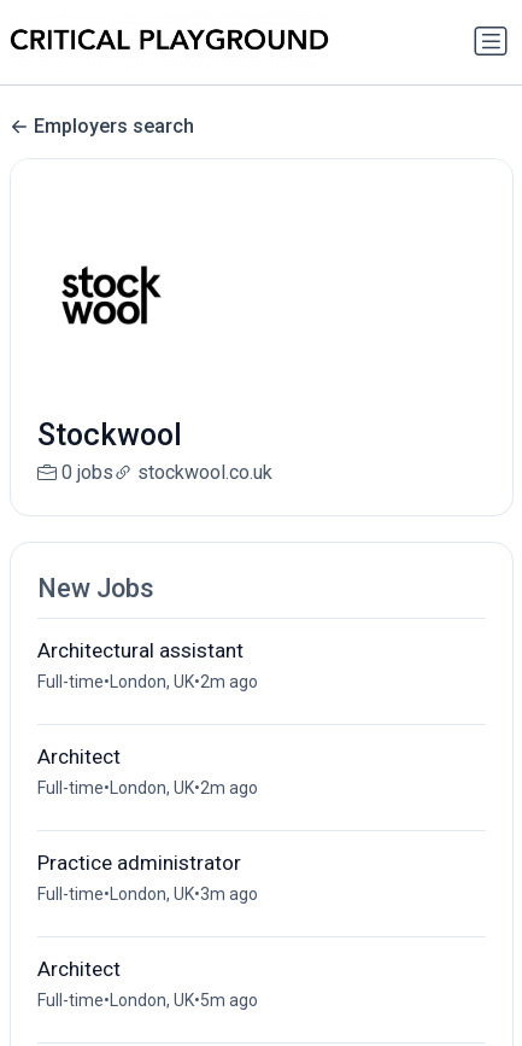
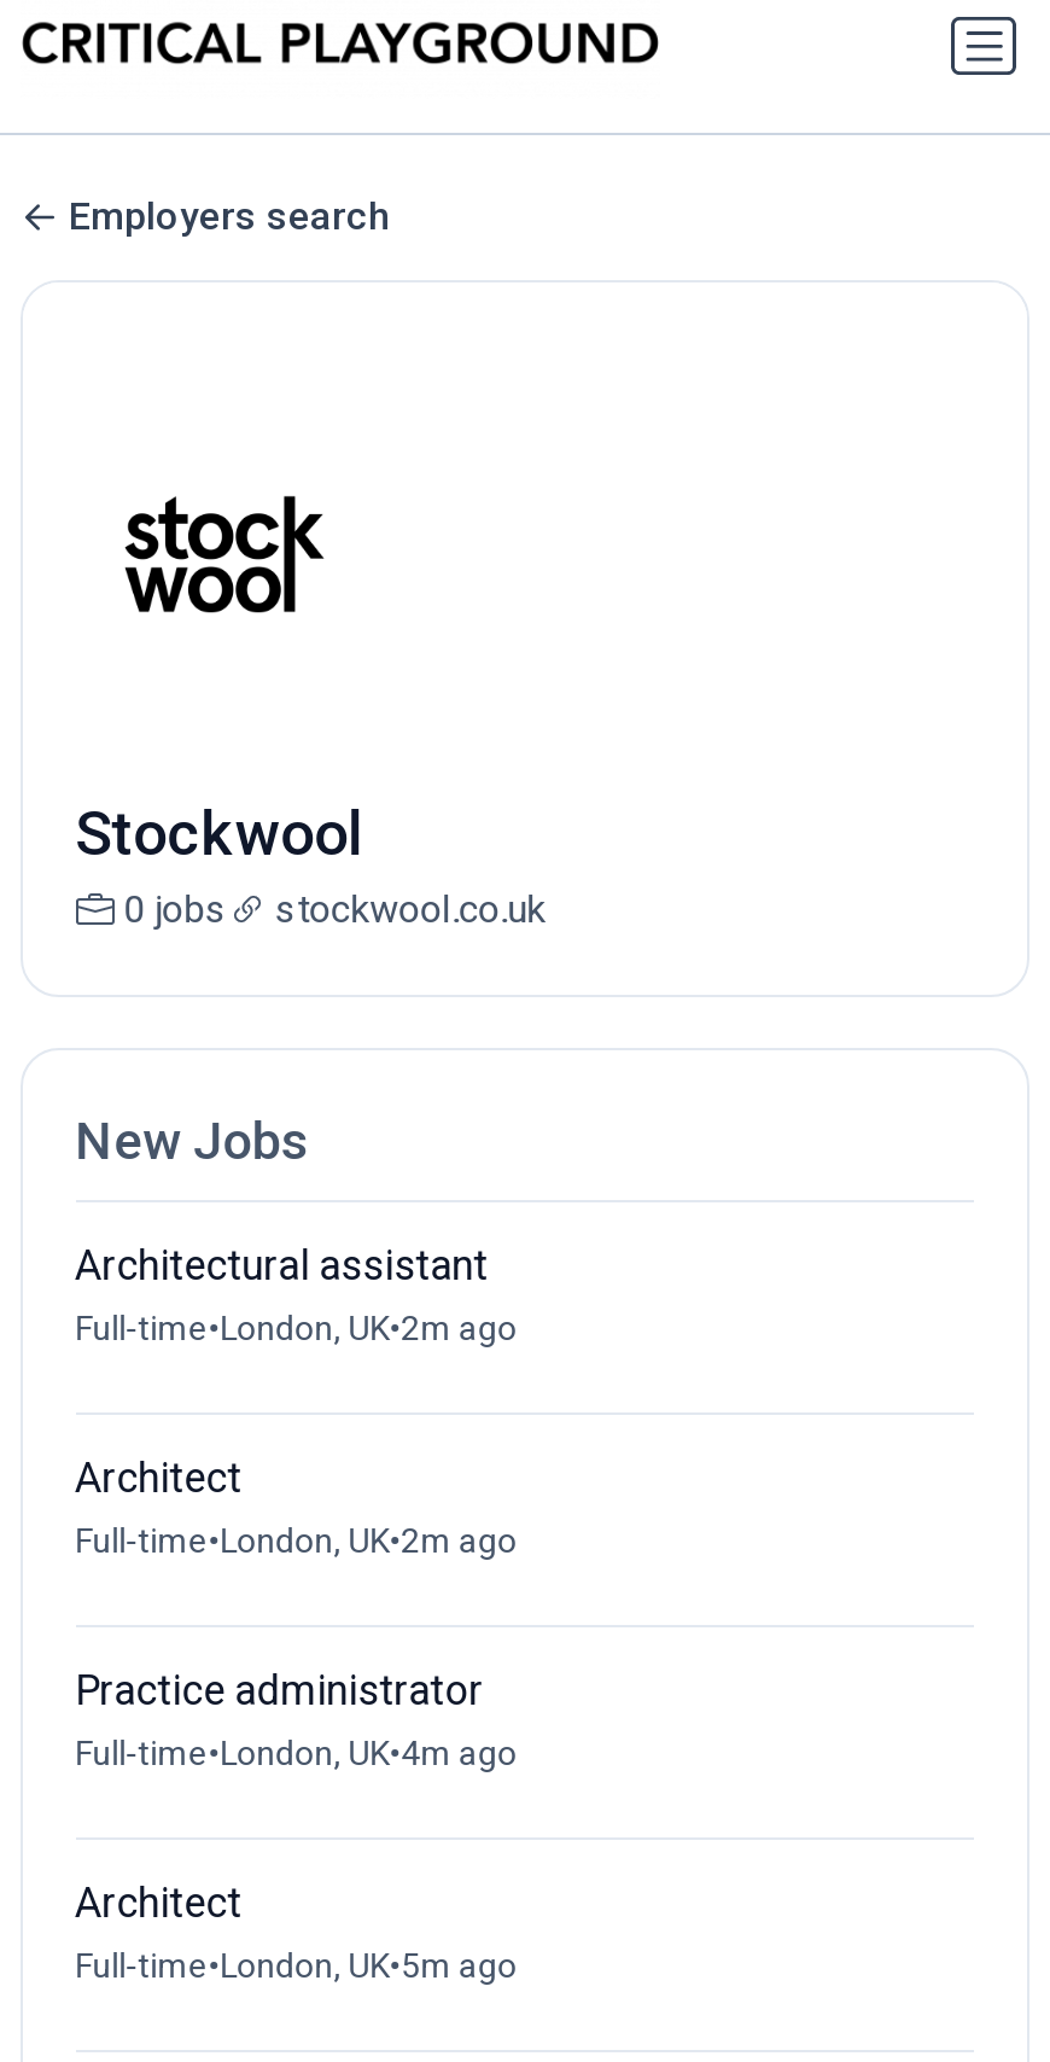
[37,884,258,904] Full-time•London, UK•3m ago -> [75,1734,517,1772] Full-time•London, UK•4m ago

